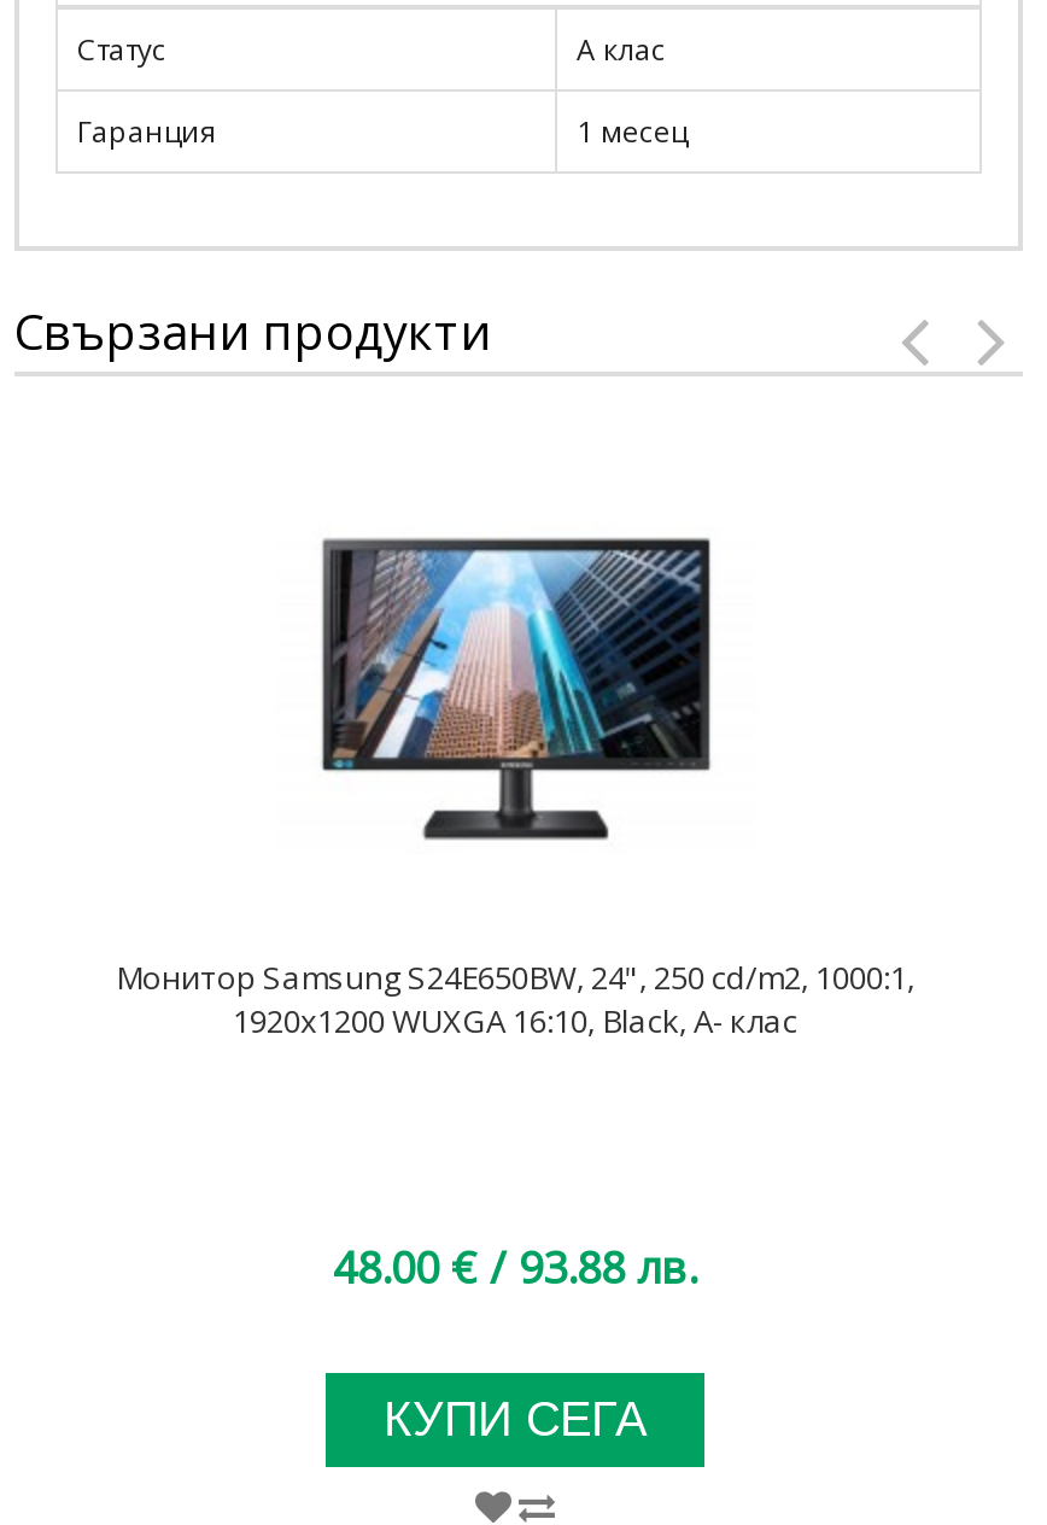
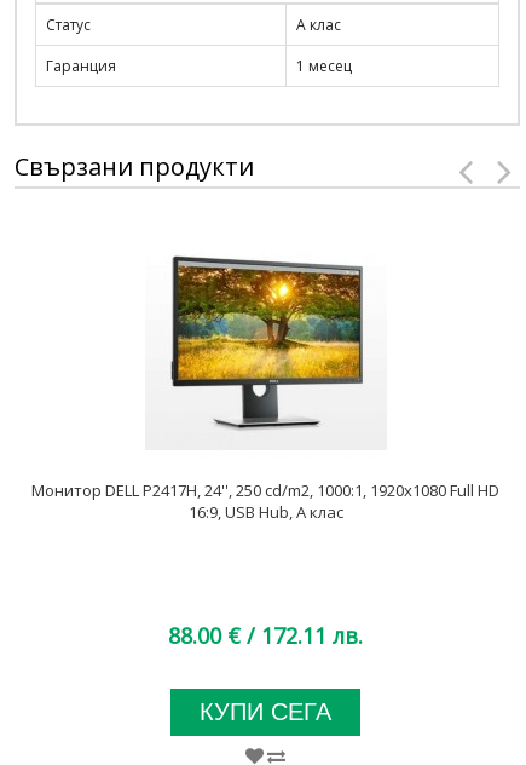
[321,512,709,857] [image] -> [169,255,363,431] [image]
[116,956,914,1043] Монитор Samsung S24E650BW, 24", 250 cd/m2, 1000:1, | 1920x1200 WUXGA 16:10, Black, A- клас -> [31,480,499,523] Монитор DELL P2417H, 24'', 250 cd/m2, 1000:1, 1920x1080 Full HD | 16:9, USB Hub, A клас
[333,1238,697,1296] 48.00 €/ 93.88 лв. -> [168,621,363,650] 88.00 €/ 172.11 лв.

